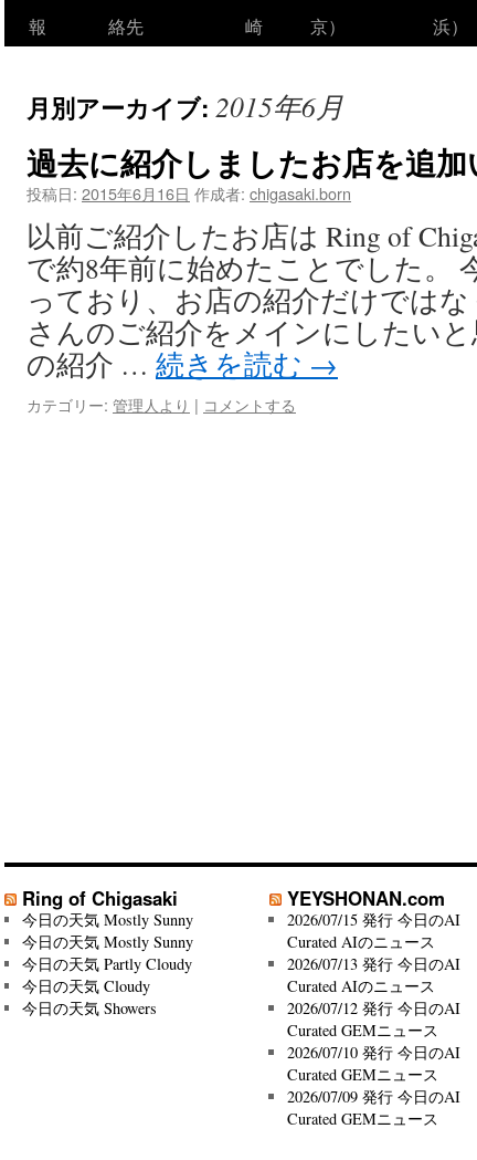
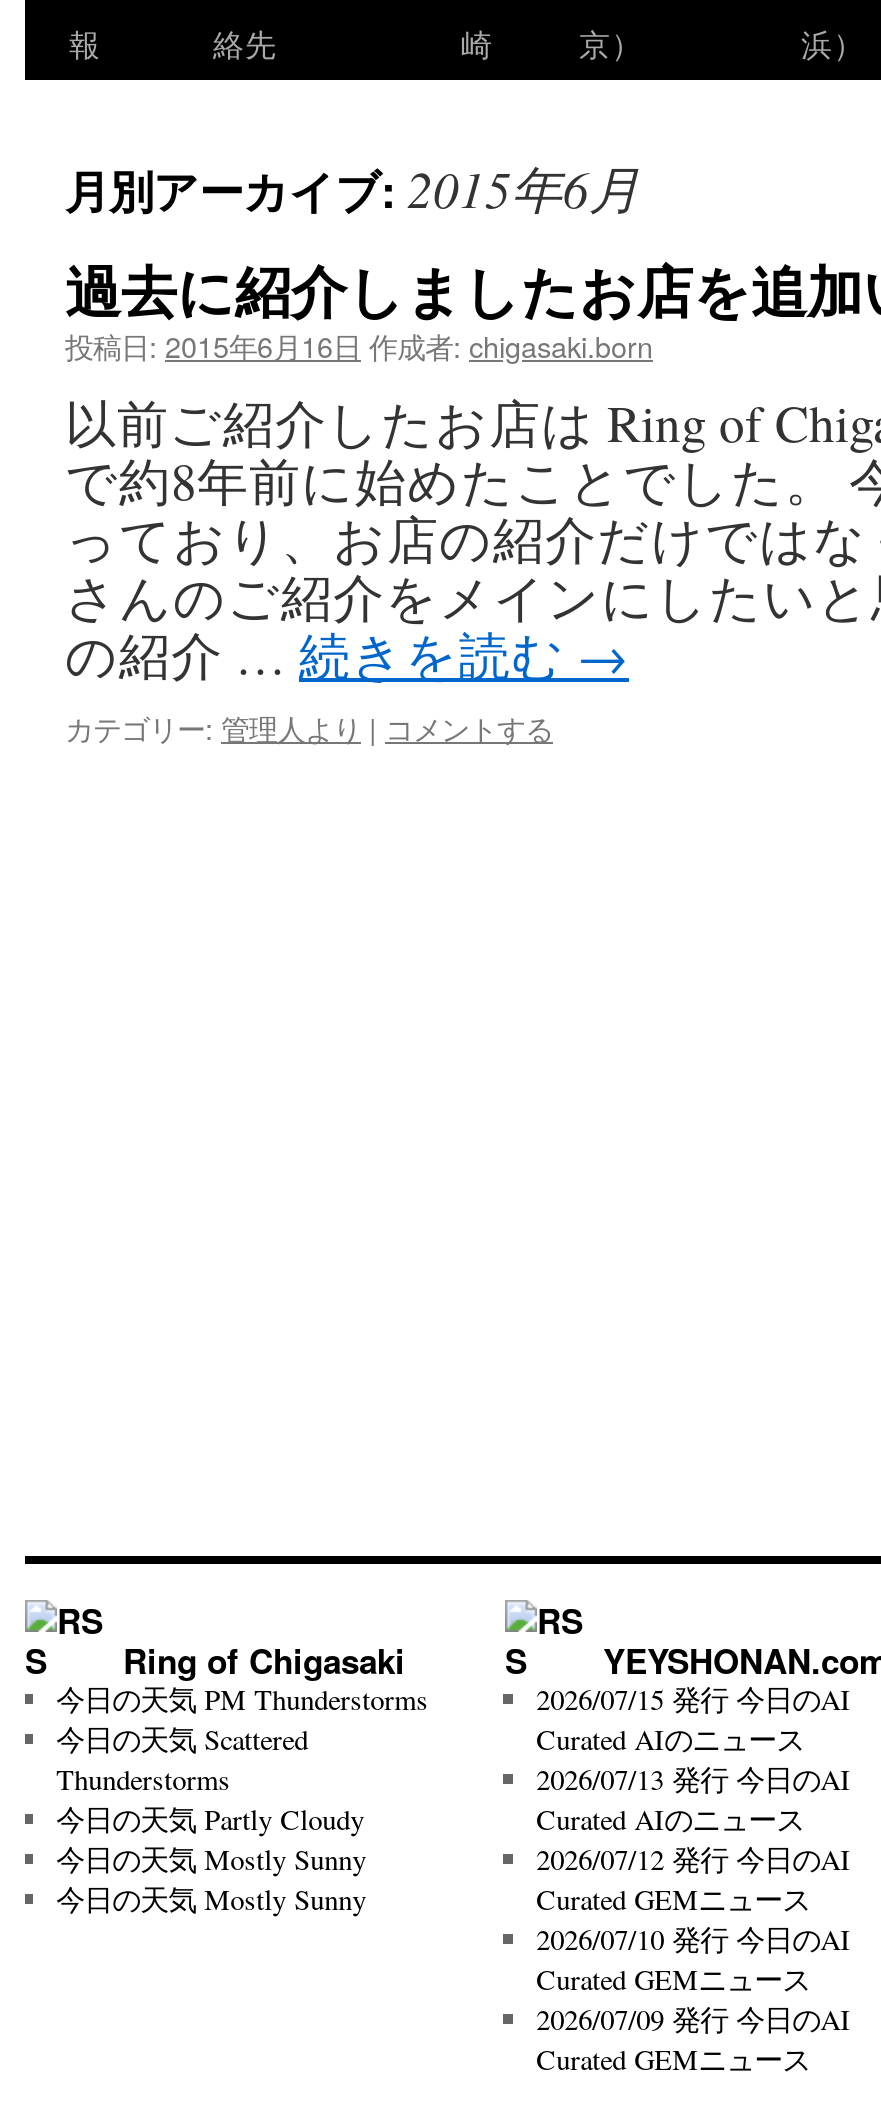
moved [22,909,193,952] -> [56,1840,366,1918]: 今日の天気 Mostly Sunny | 今日の天気 Mostly Sunny
none -> [56,1680,428,1798] 今日の天気 PM Thunderstorms | 今日の天気 Scattered | Thunderstorms
moved [22,953,192,974] -> [56,1800,364,1838]: 今日の天気 Partly Cloudy
[22,975,156,1018] 今日の天気 Cloudy | 今日の天気 Showers -> none

